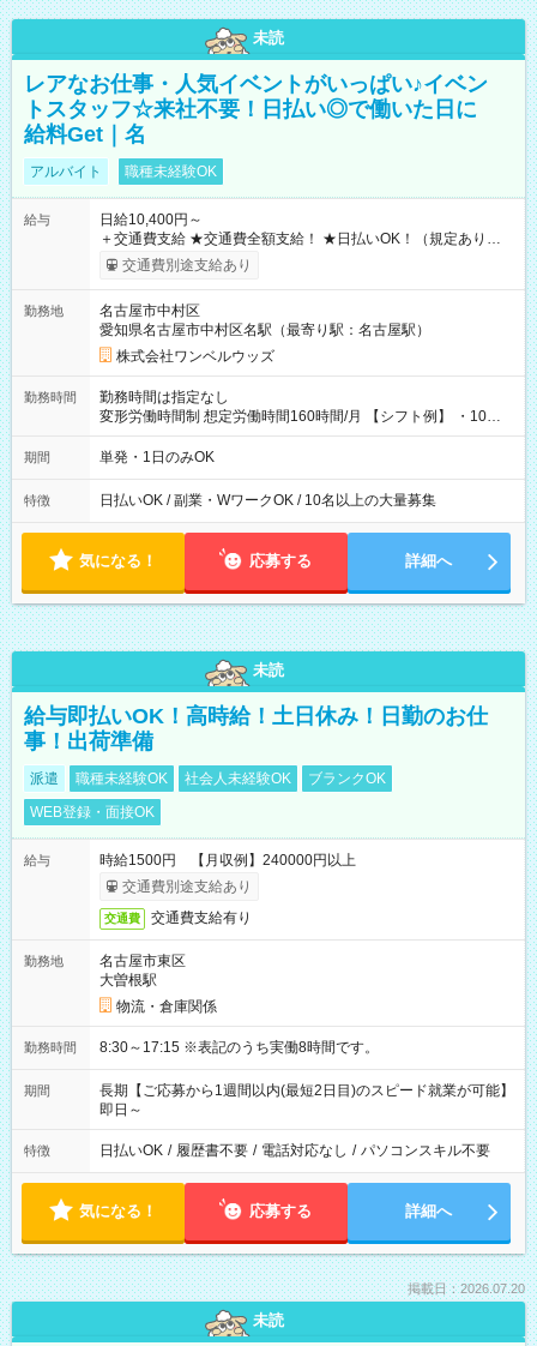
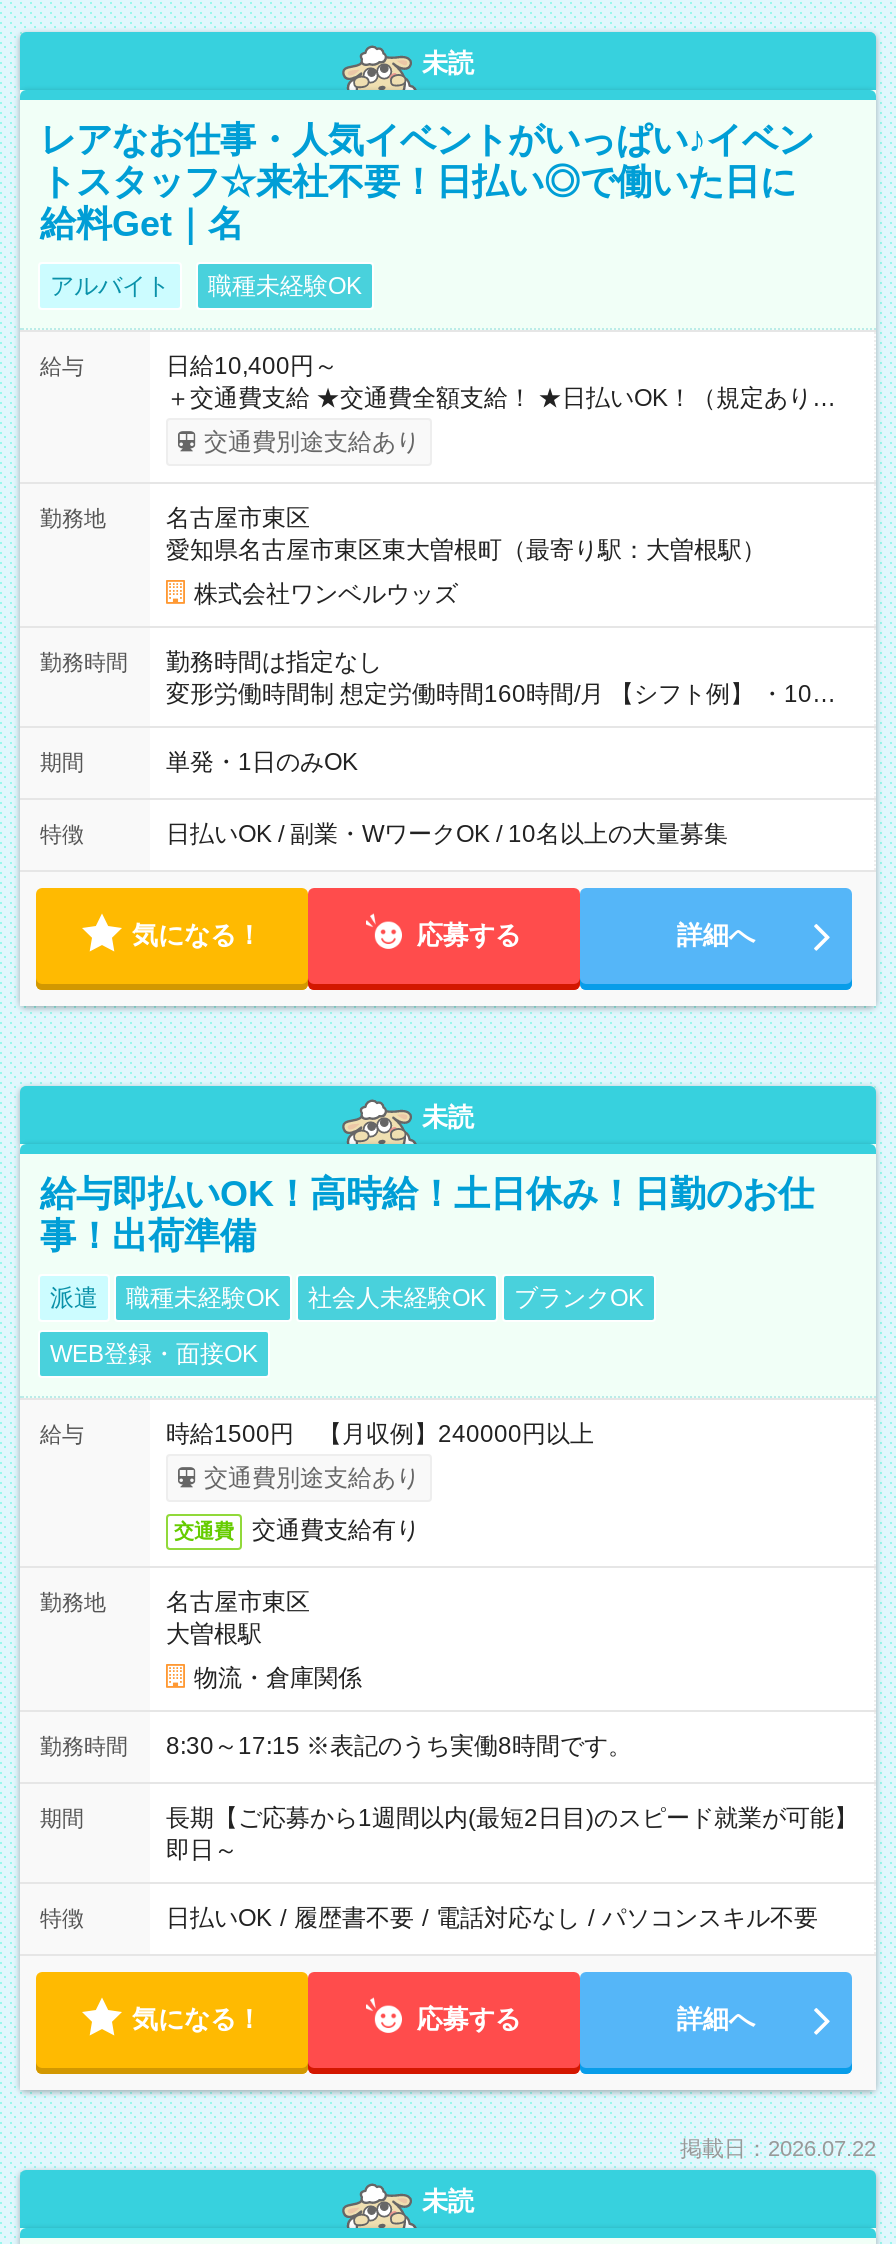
[99,302,430,338] 名古屋市中村区 | 愛知県名古屋市中村区名駅（最寄り駅：名古屋駅） -> [166,504,766,564] 名古屋市東区 | 愛知県名古屋市東区東大曽根町（最寄り駅：大曽根駅）
[408,1281,525,1296] 掲載日：2026.07.20 -> [680,2136,876,2160] 掲載日：2026.07.22

